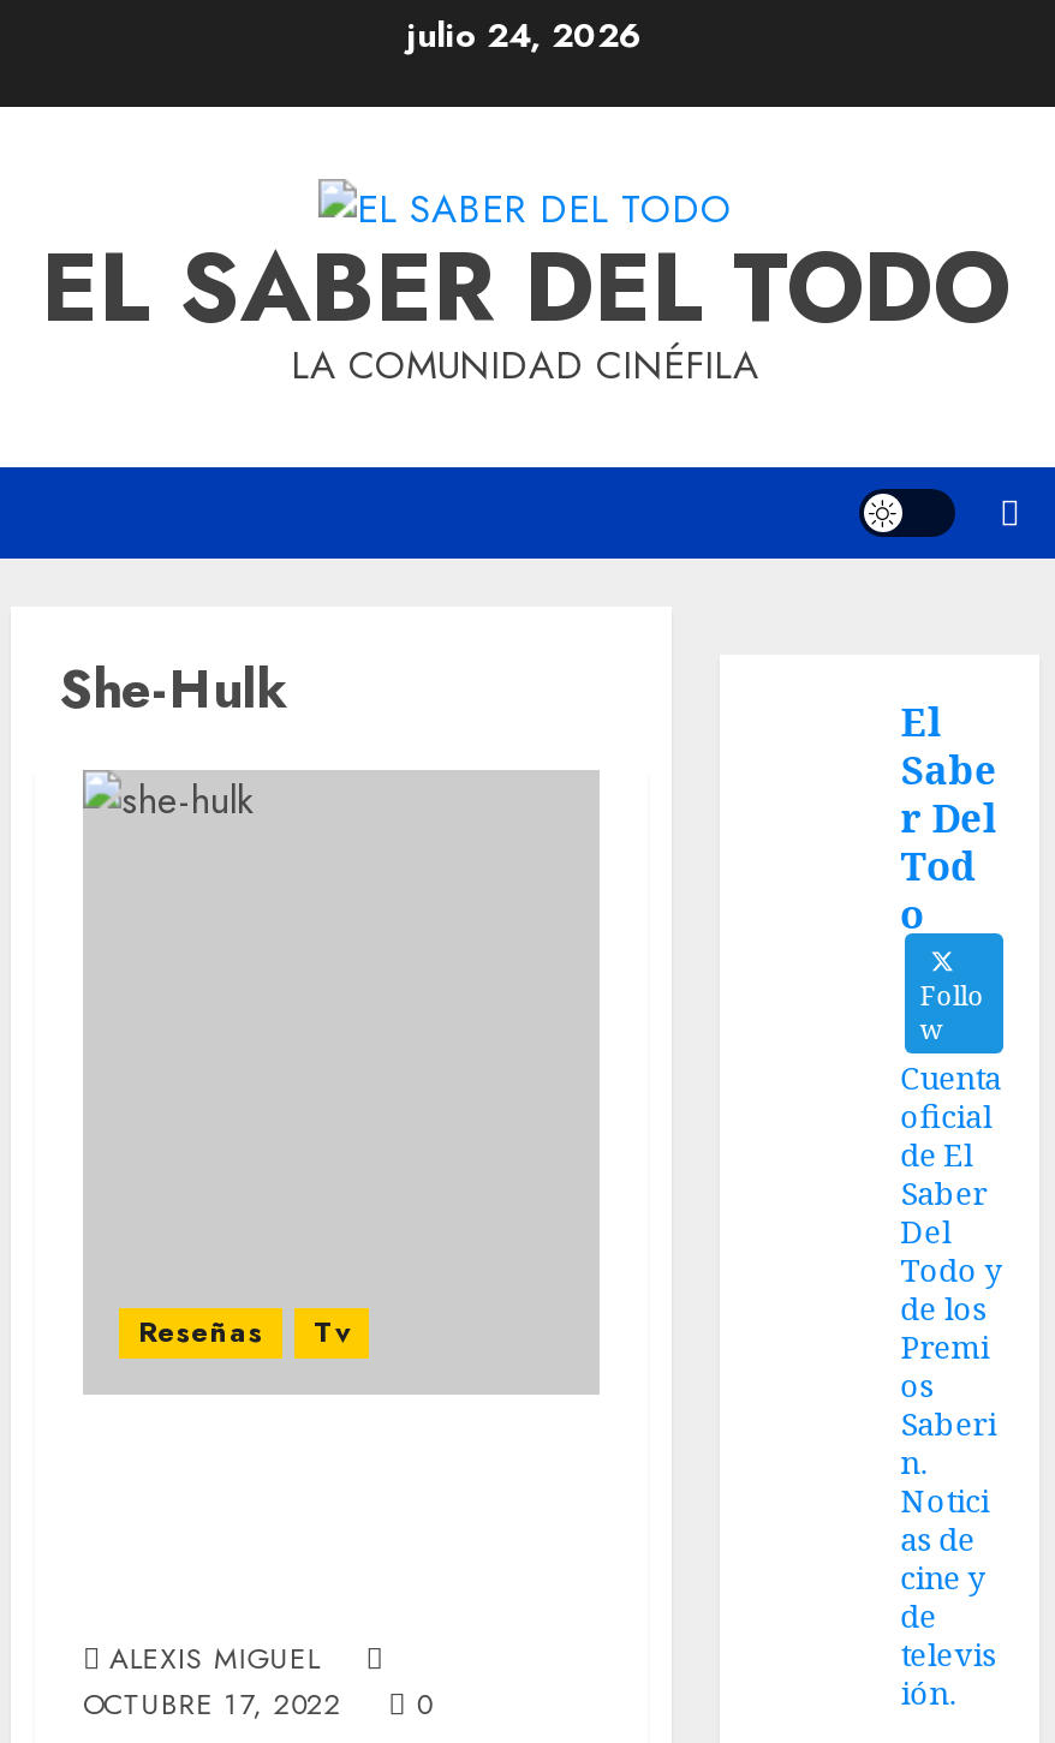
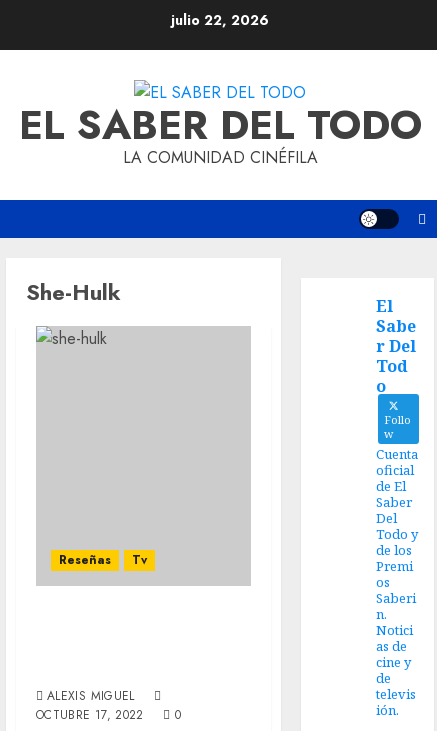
[407,10,643,58] julio 24, 2026 -> [171,10,269,30] julio 22, 2026

